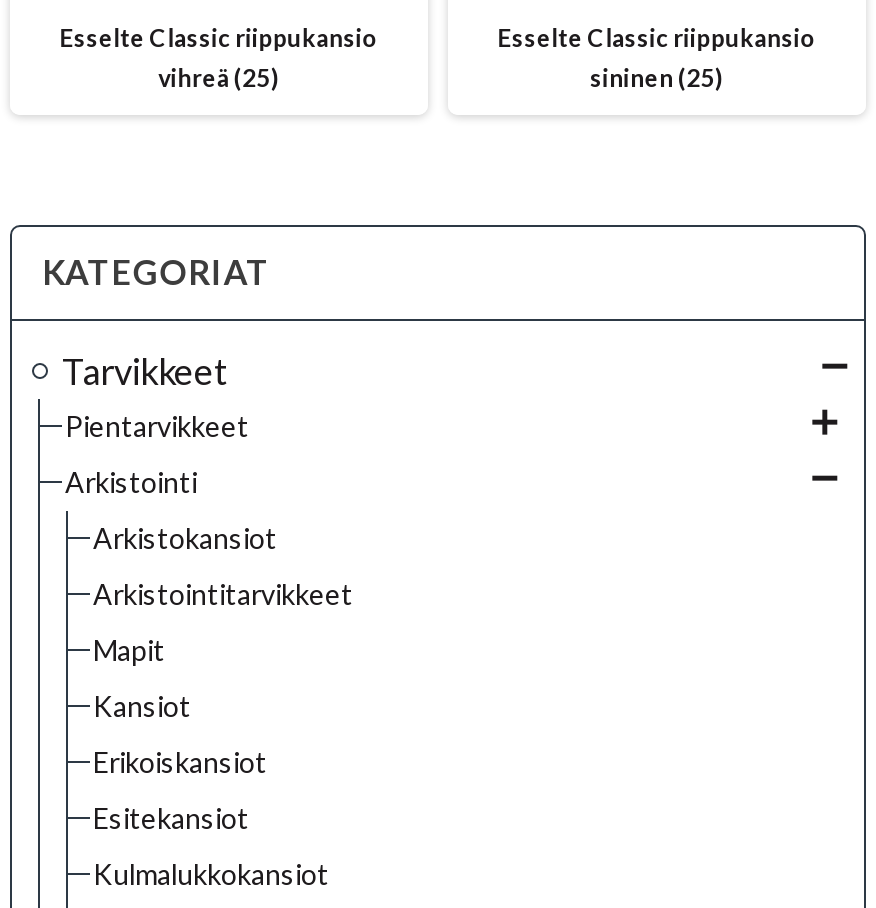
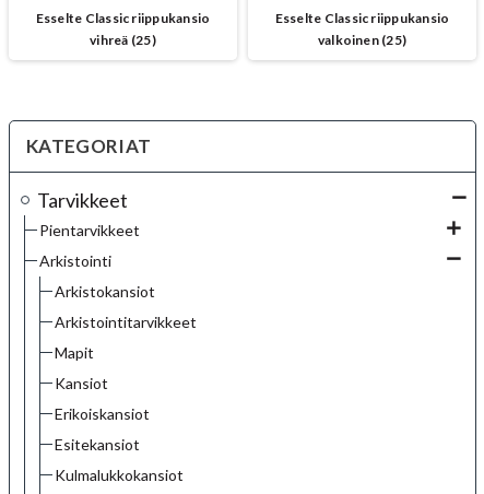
[590,63,724,93] sininen (25) -> [318,32,407,48] valkoinen (25)

